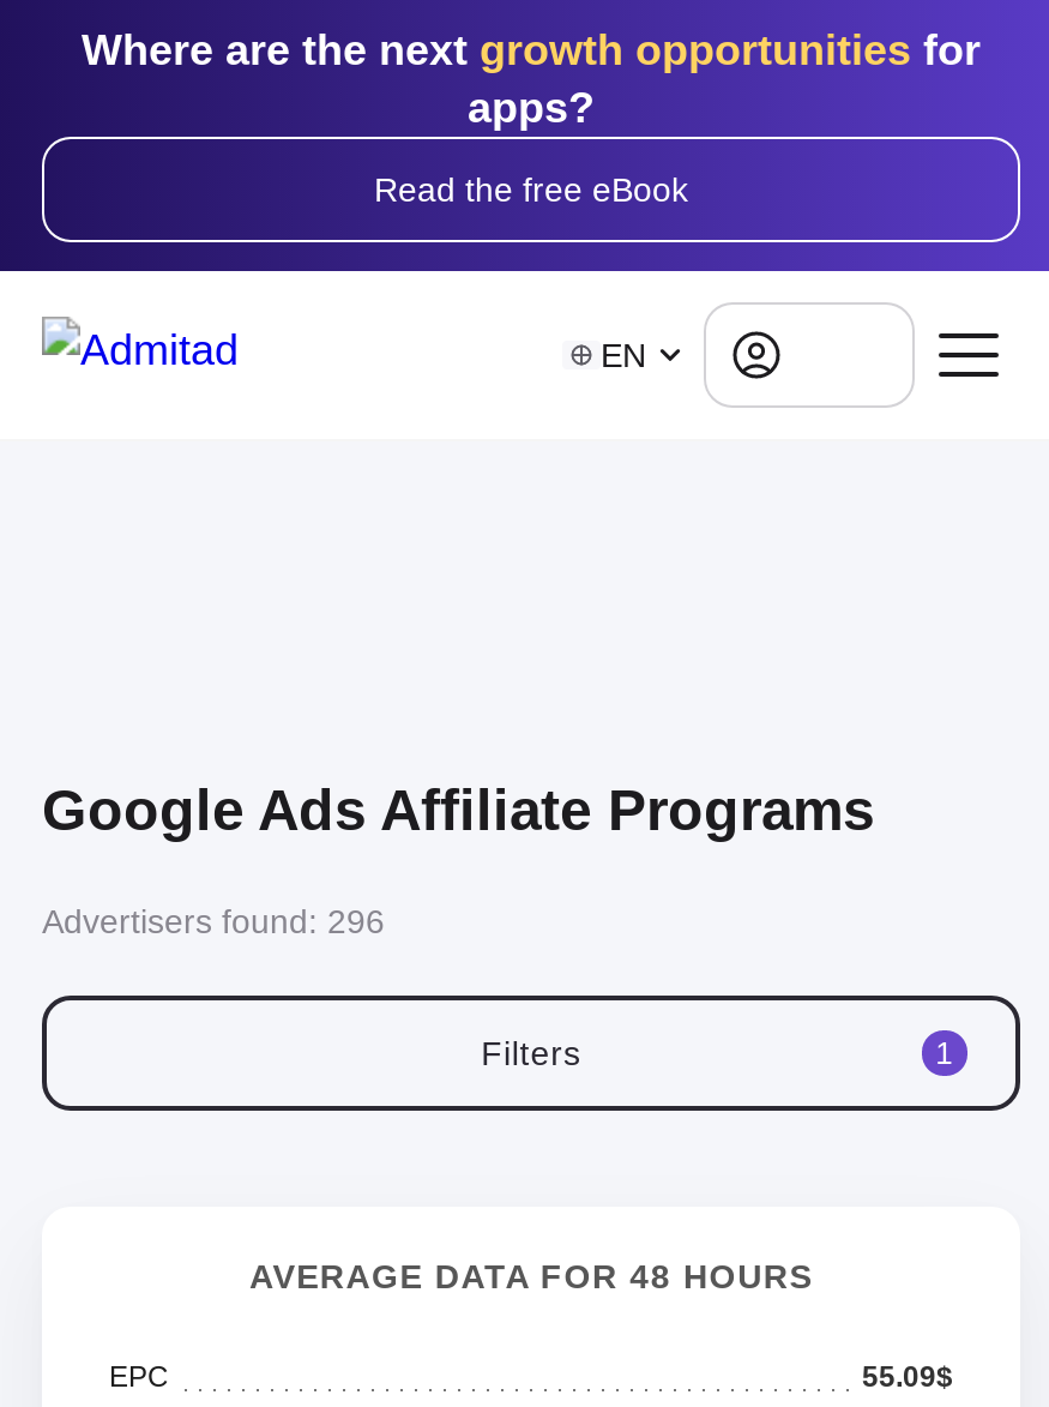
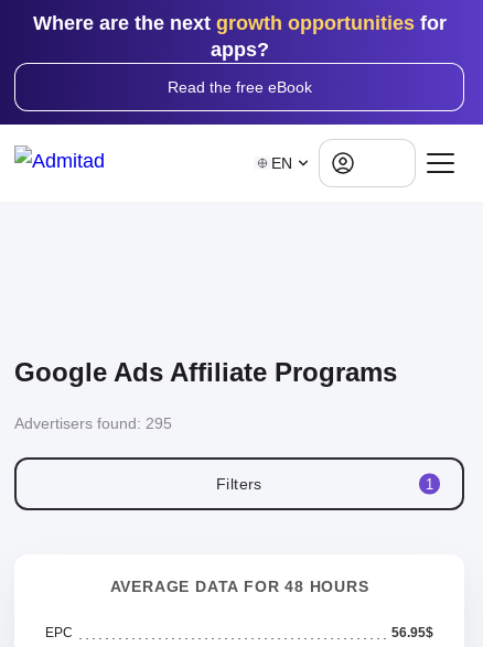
[42,902,385,940] Advertisers found: 296 -> [14,414,172,432] Advertisers found: 295
[862,1360,953,1394] 55.09$ -> [391,625,433,640] 56.95$

